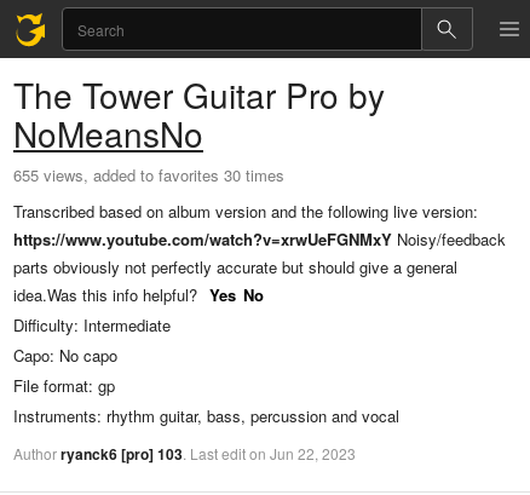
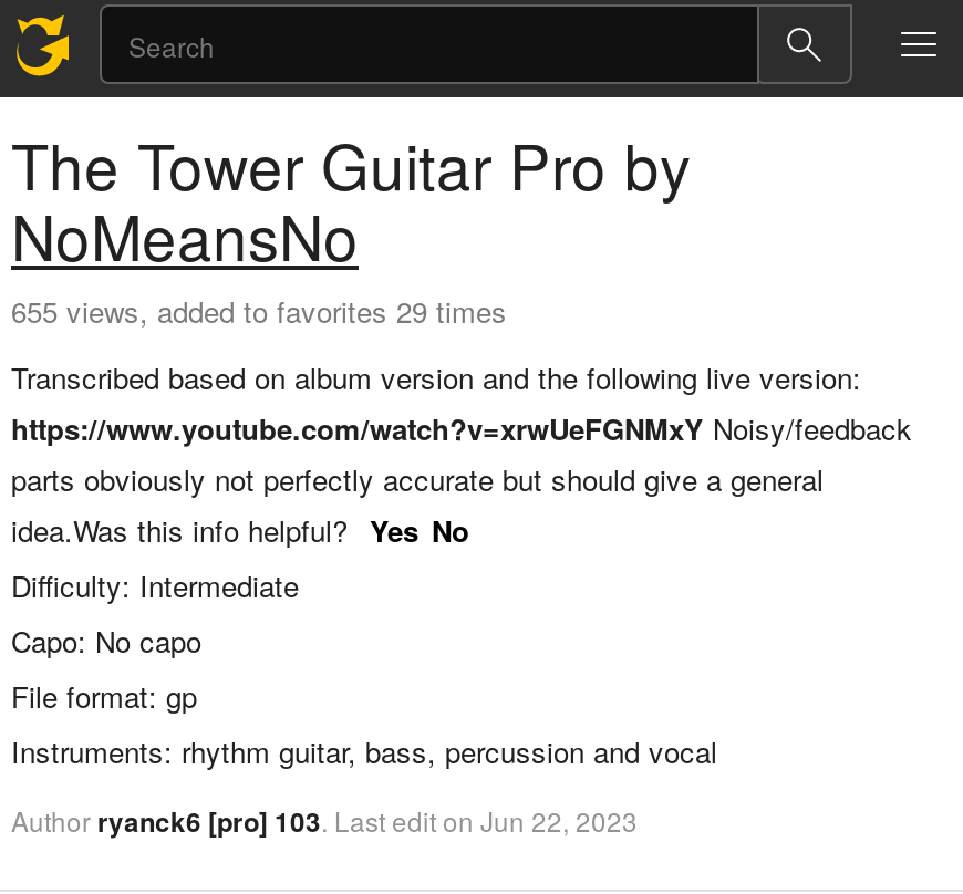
[13,163,284,186] 655 views, added to favorites 30 times -> [11,290,507,332] 655 views, added to favorites 29 times

